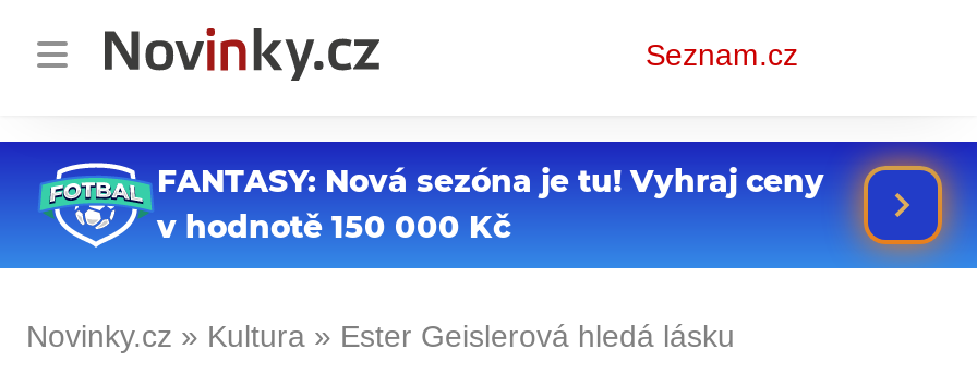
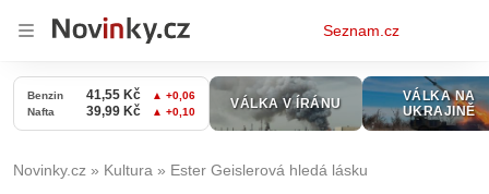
[7,140,970,270] [image] -> [3,74,486,136] [image]

